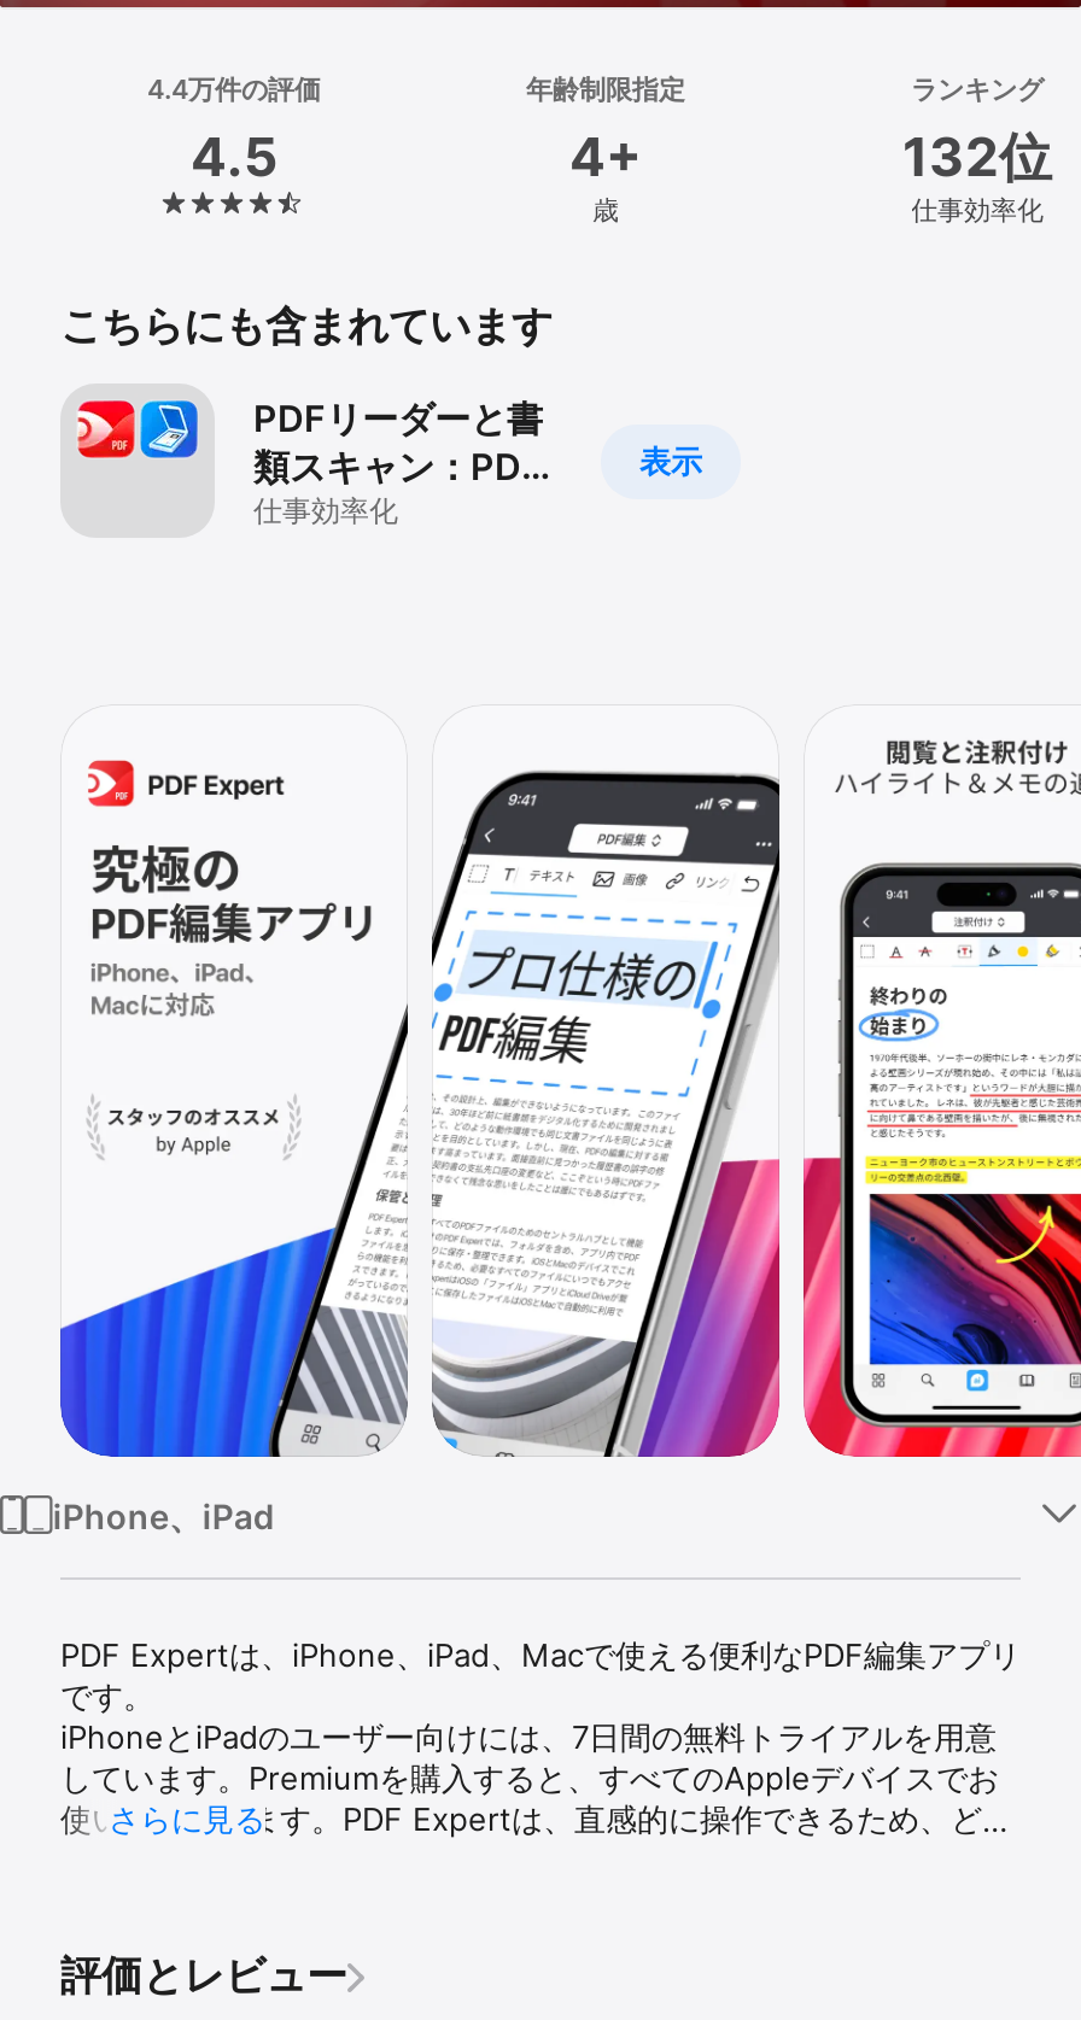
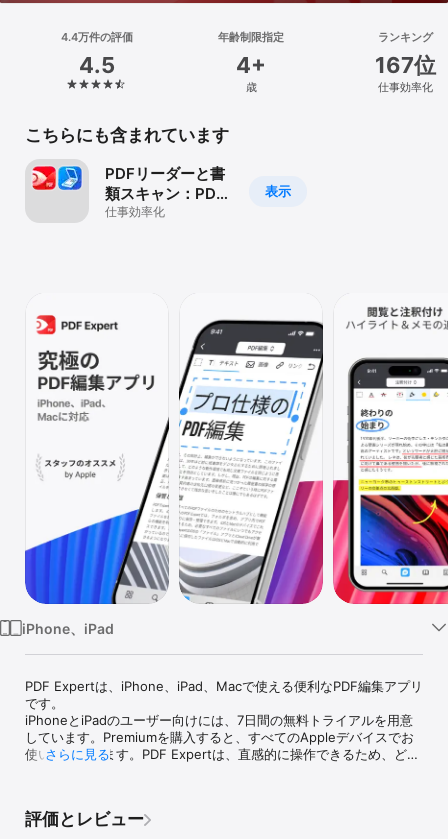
[902,125,1052,188] 132位 -> [374,52,435,78] 167位

